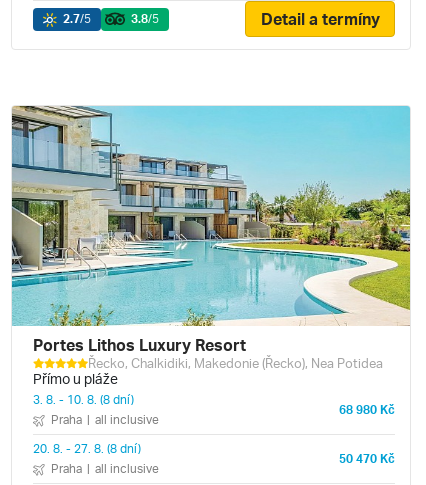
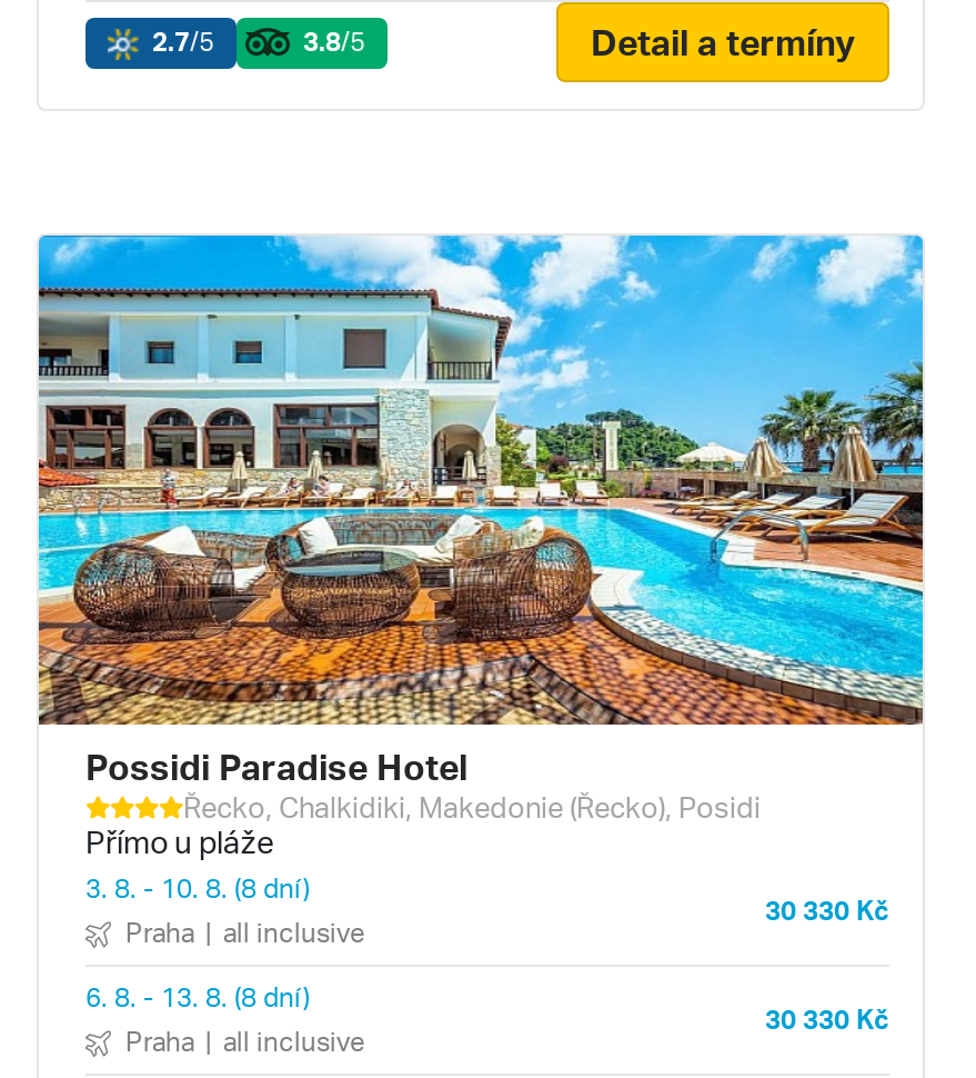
[11,105,411,371] [image] | Portes Lithos Luxury Resort | Řecko, Chalkidiki, Makedonie (Řecko), Nea Potidea -> [37,233,925,825] [image] | Possidi Paradise Hotel | Řecko, Chalkidiki, Makedonie (Řecko), Posidi
[339,402,395,417] 68 980 Kč -> [765,894,889,927] 30 330 Kč
[33,441,141,456] 20. 8. - 27. 8. (8 dní) -> [85,980,310,1014] 6. 8. - 13. 8. (8 dní)
[339,451,395,466] 50 470 Kč -> [765,1002,889,1036] 30 330 Kč

